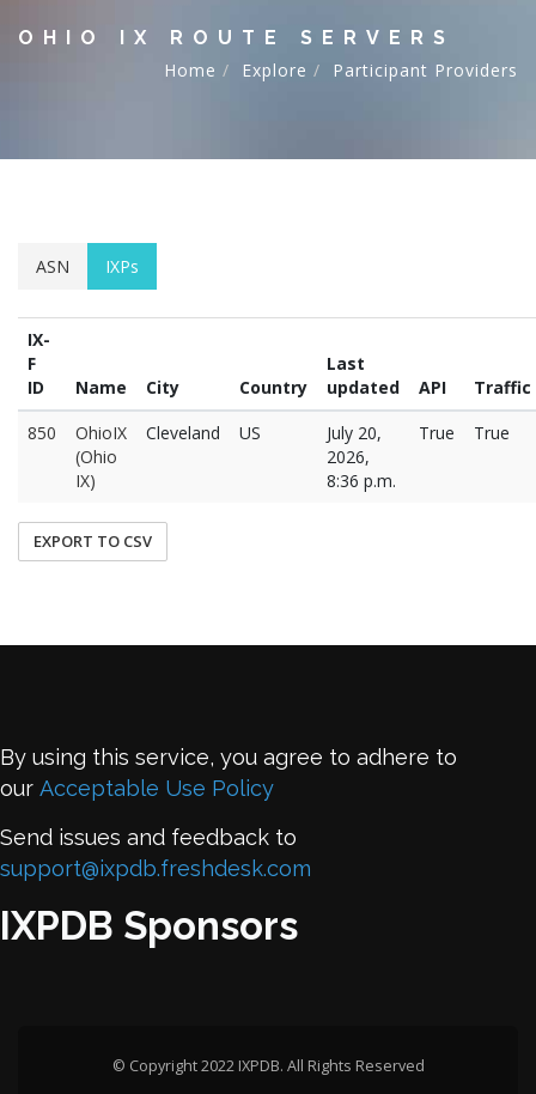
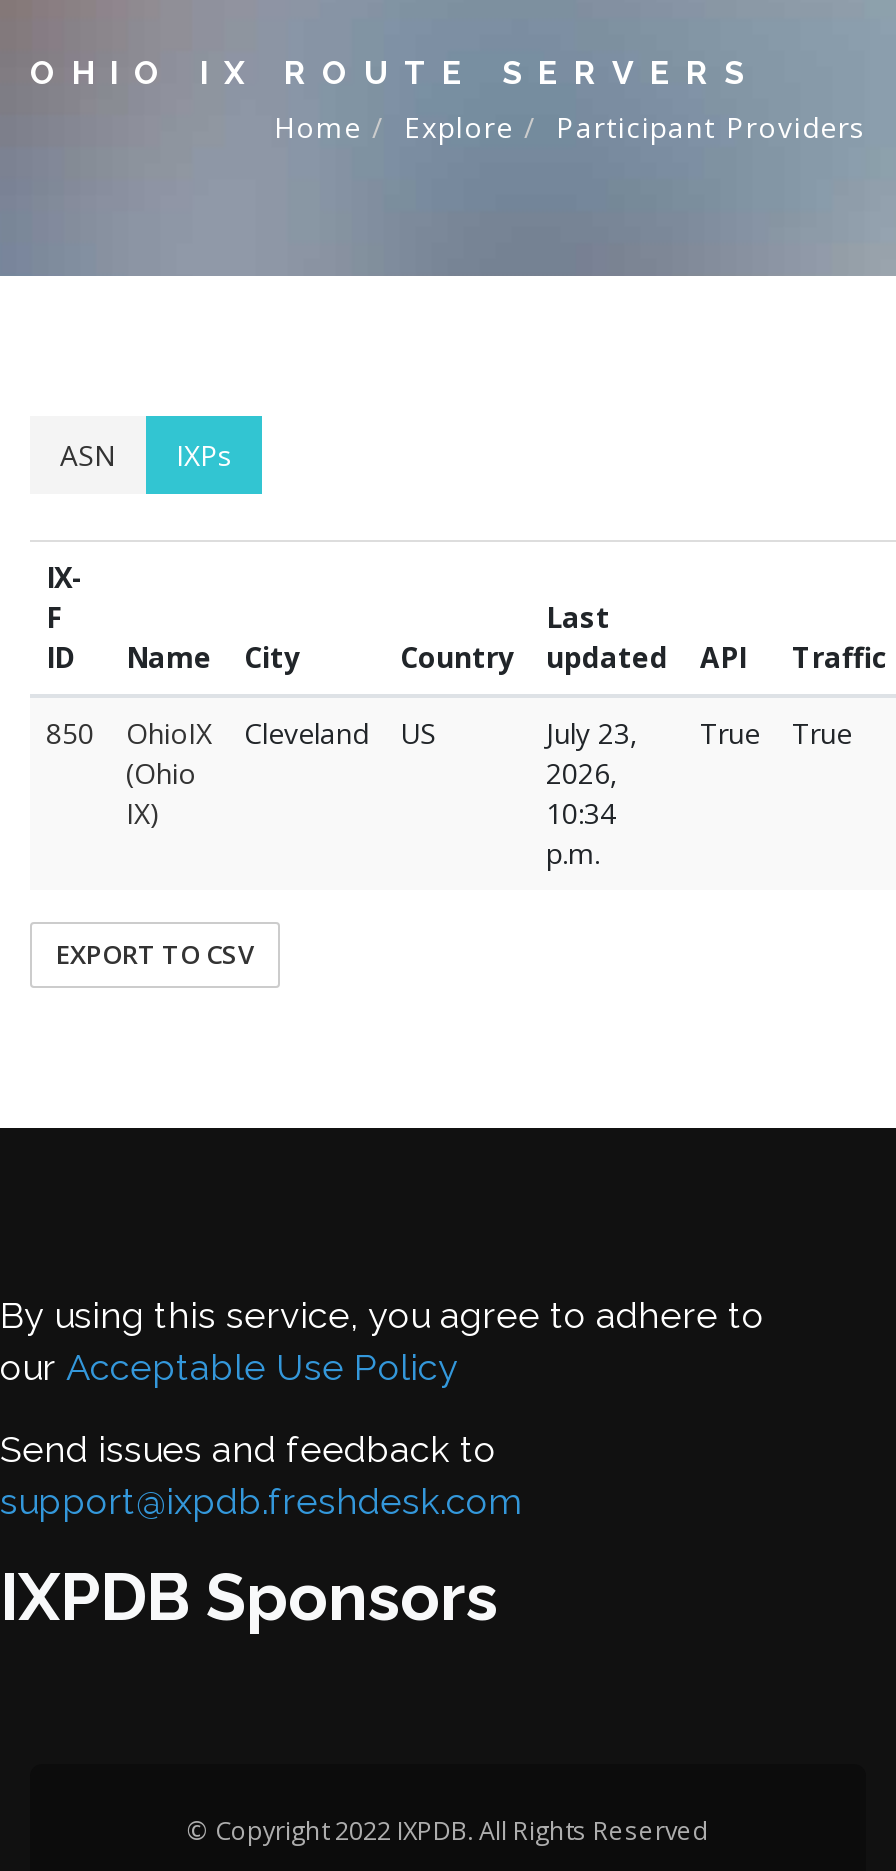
[327,421,510,444] July 20, True True -> [546,714,852,752] July 23, True True
[327,469,396,492] 8:36 p.m. -> [546,794,616,872] 10:34 | p.m.

